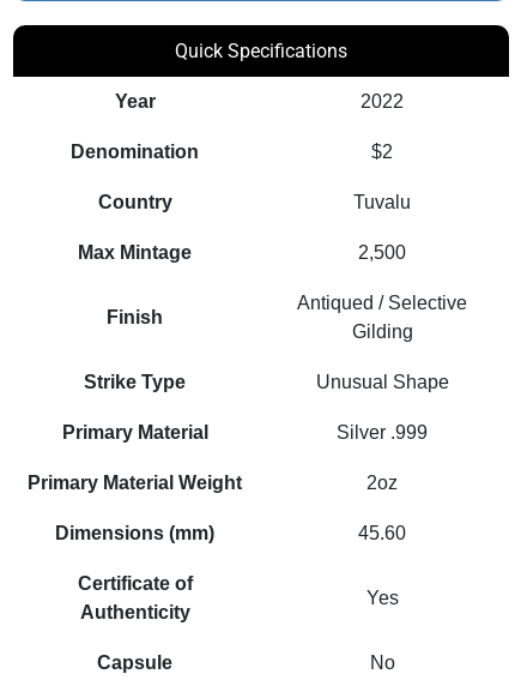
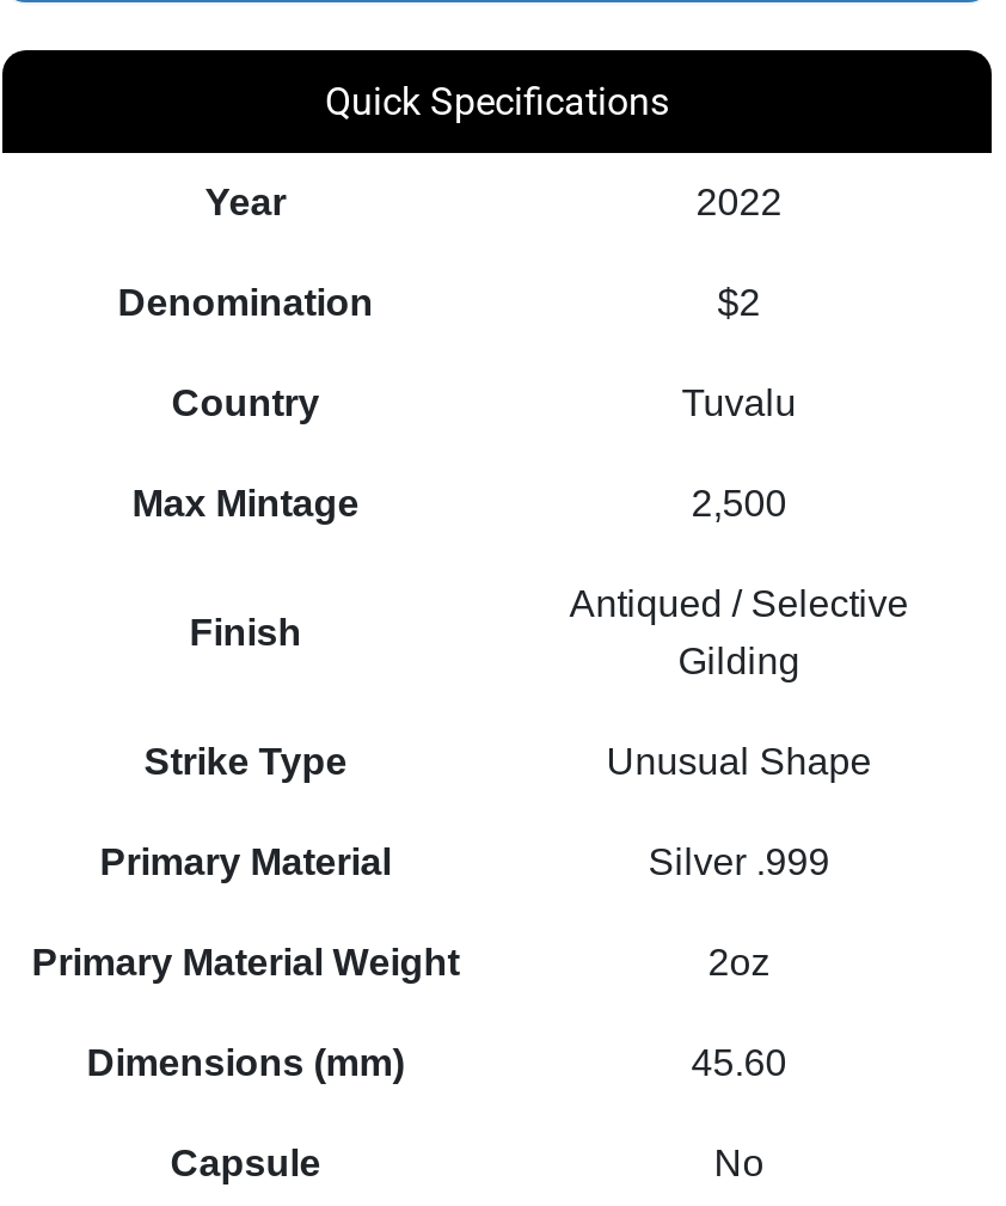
[77,573,192,622] Certificate of | Authenticity -> none
[366,588,398,608] Yes -> none

